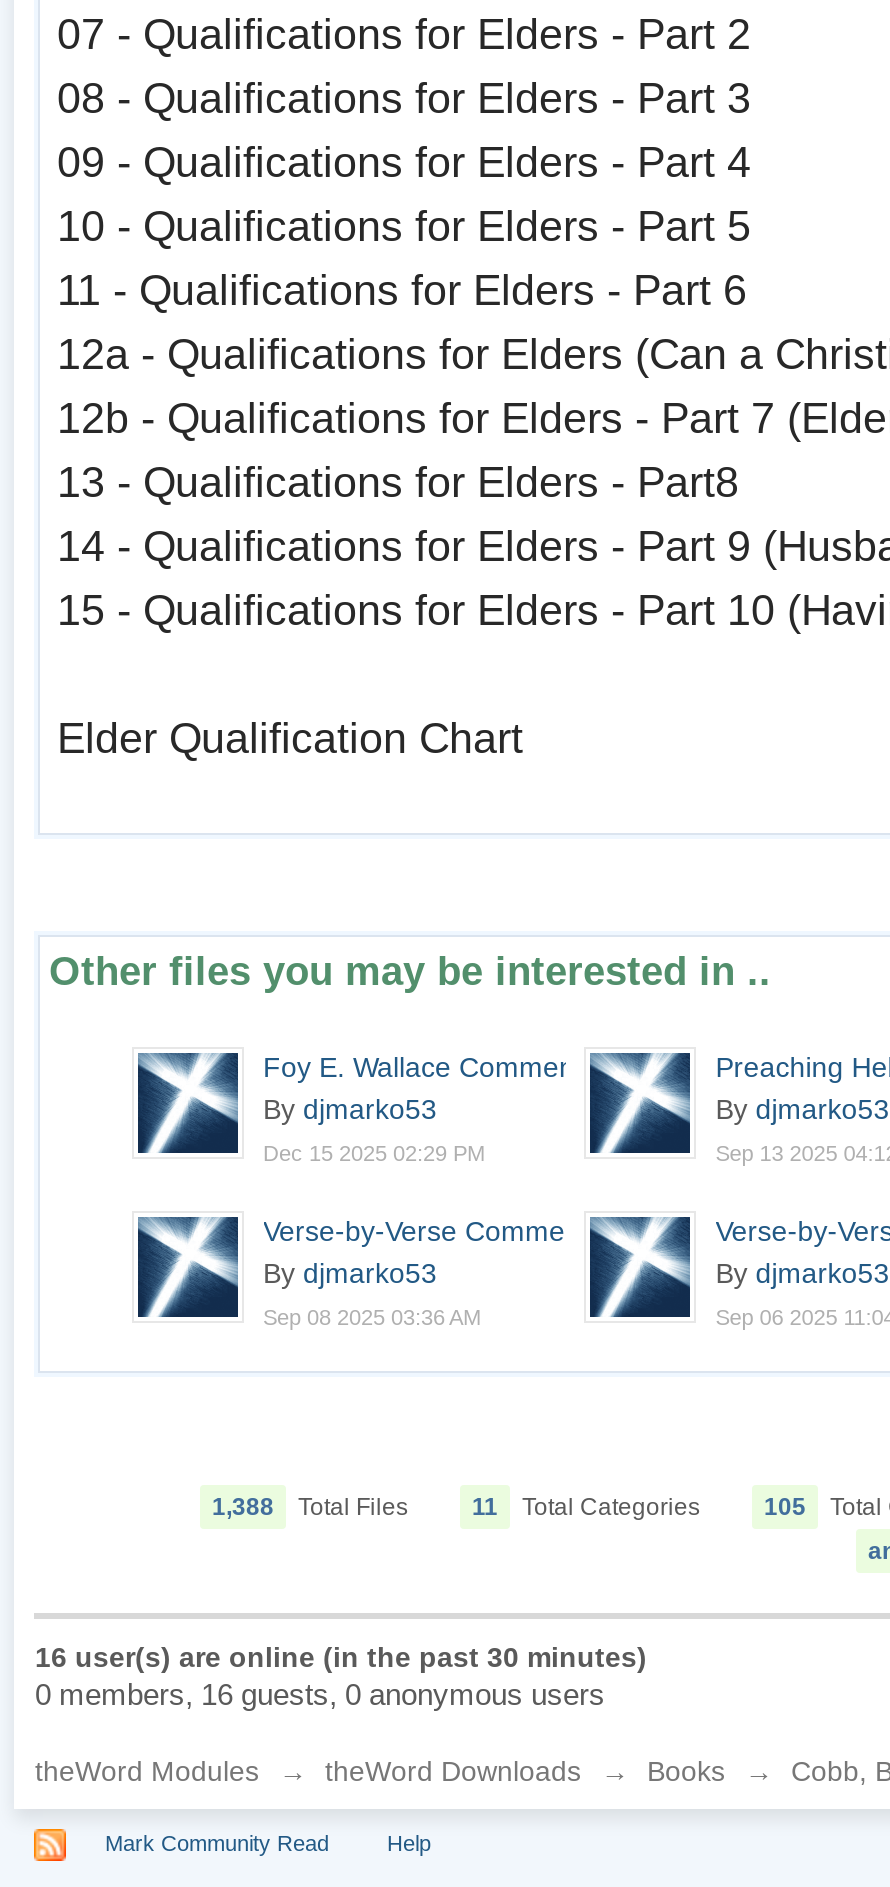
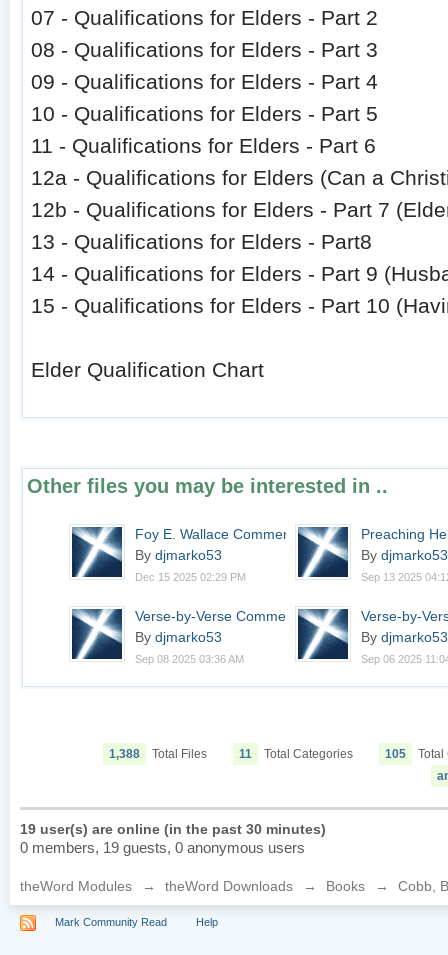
[35,1641,647,1673] 16 user(s) are online (in the past 30 minutes) -> [20,821,326,837] 19 user(s) are online (in the past 30 minutes)
[35,1677,605,1711] 0 members, 16 guests, 0 anonymous users -> [20,839,305,856] 0 members, 19 guests, 0 anonymous users

